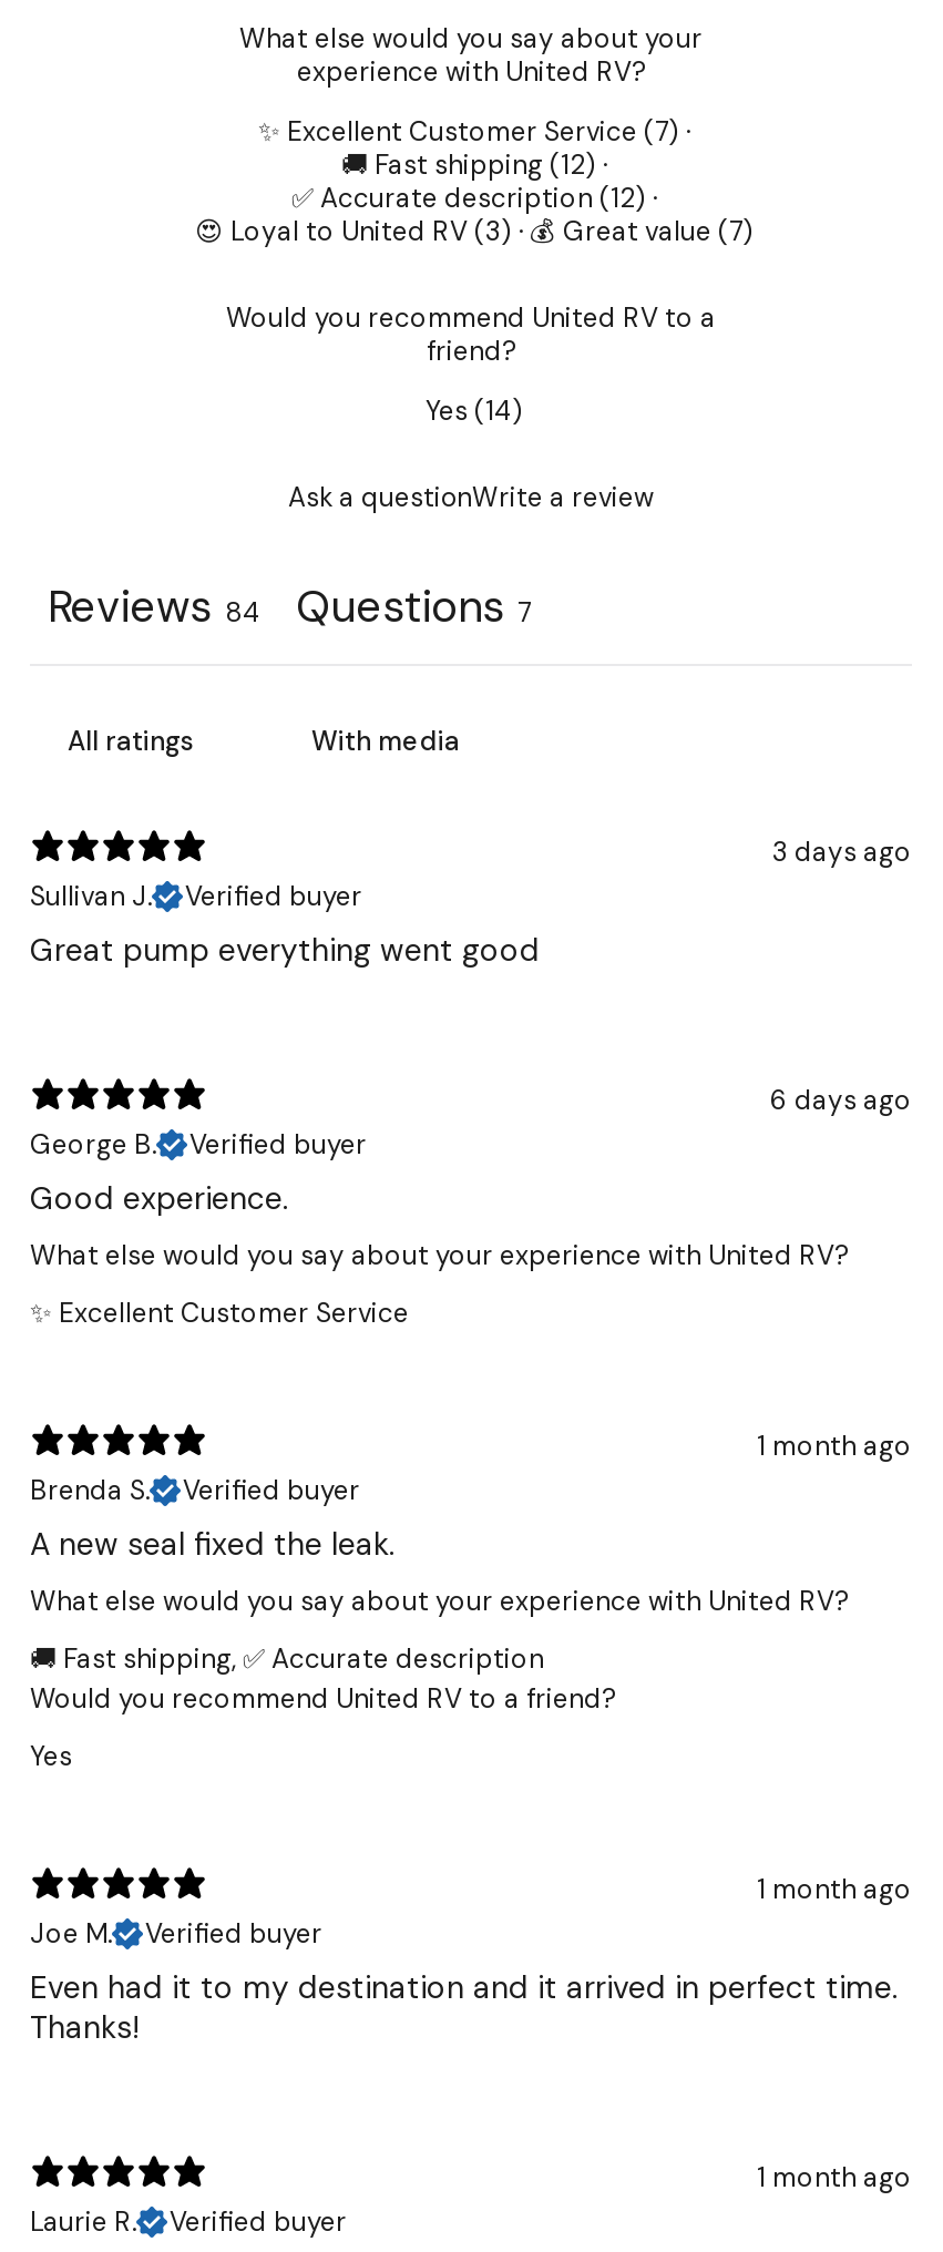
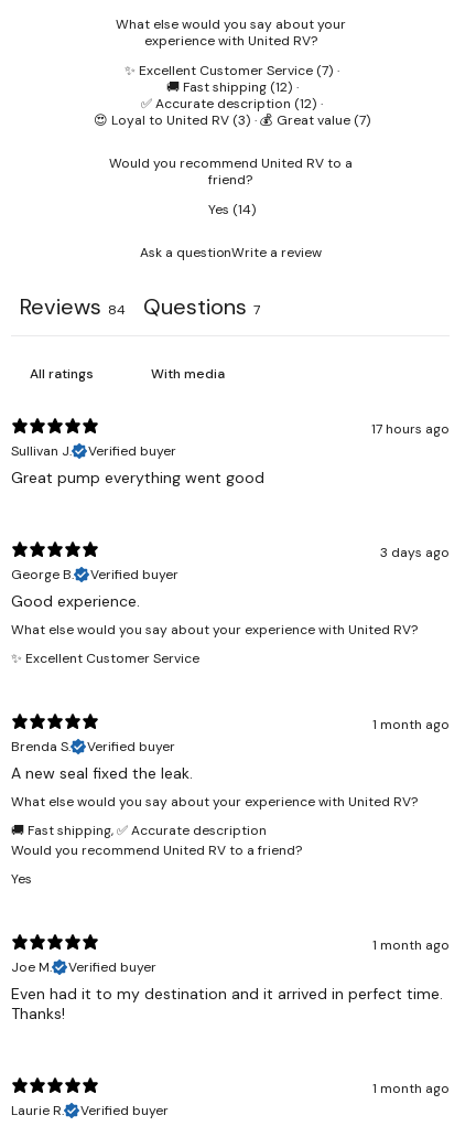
[772,835,912,870] 3 days ago -> [371,420,450,438] 17 hours ago
[770,1083,912,1119] 6 days ago -> [380,544,450,562] 3 days ago

